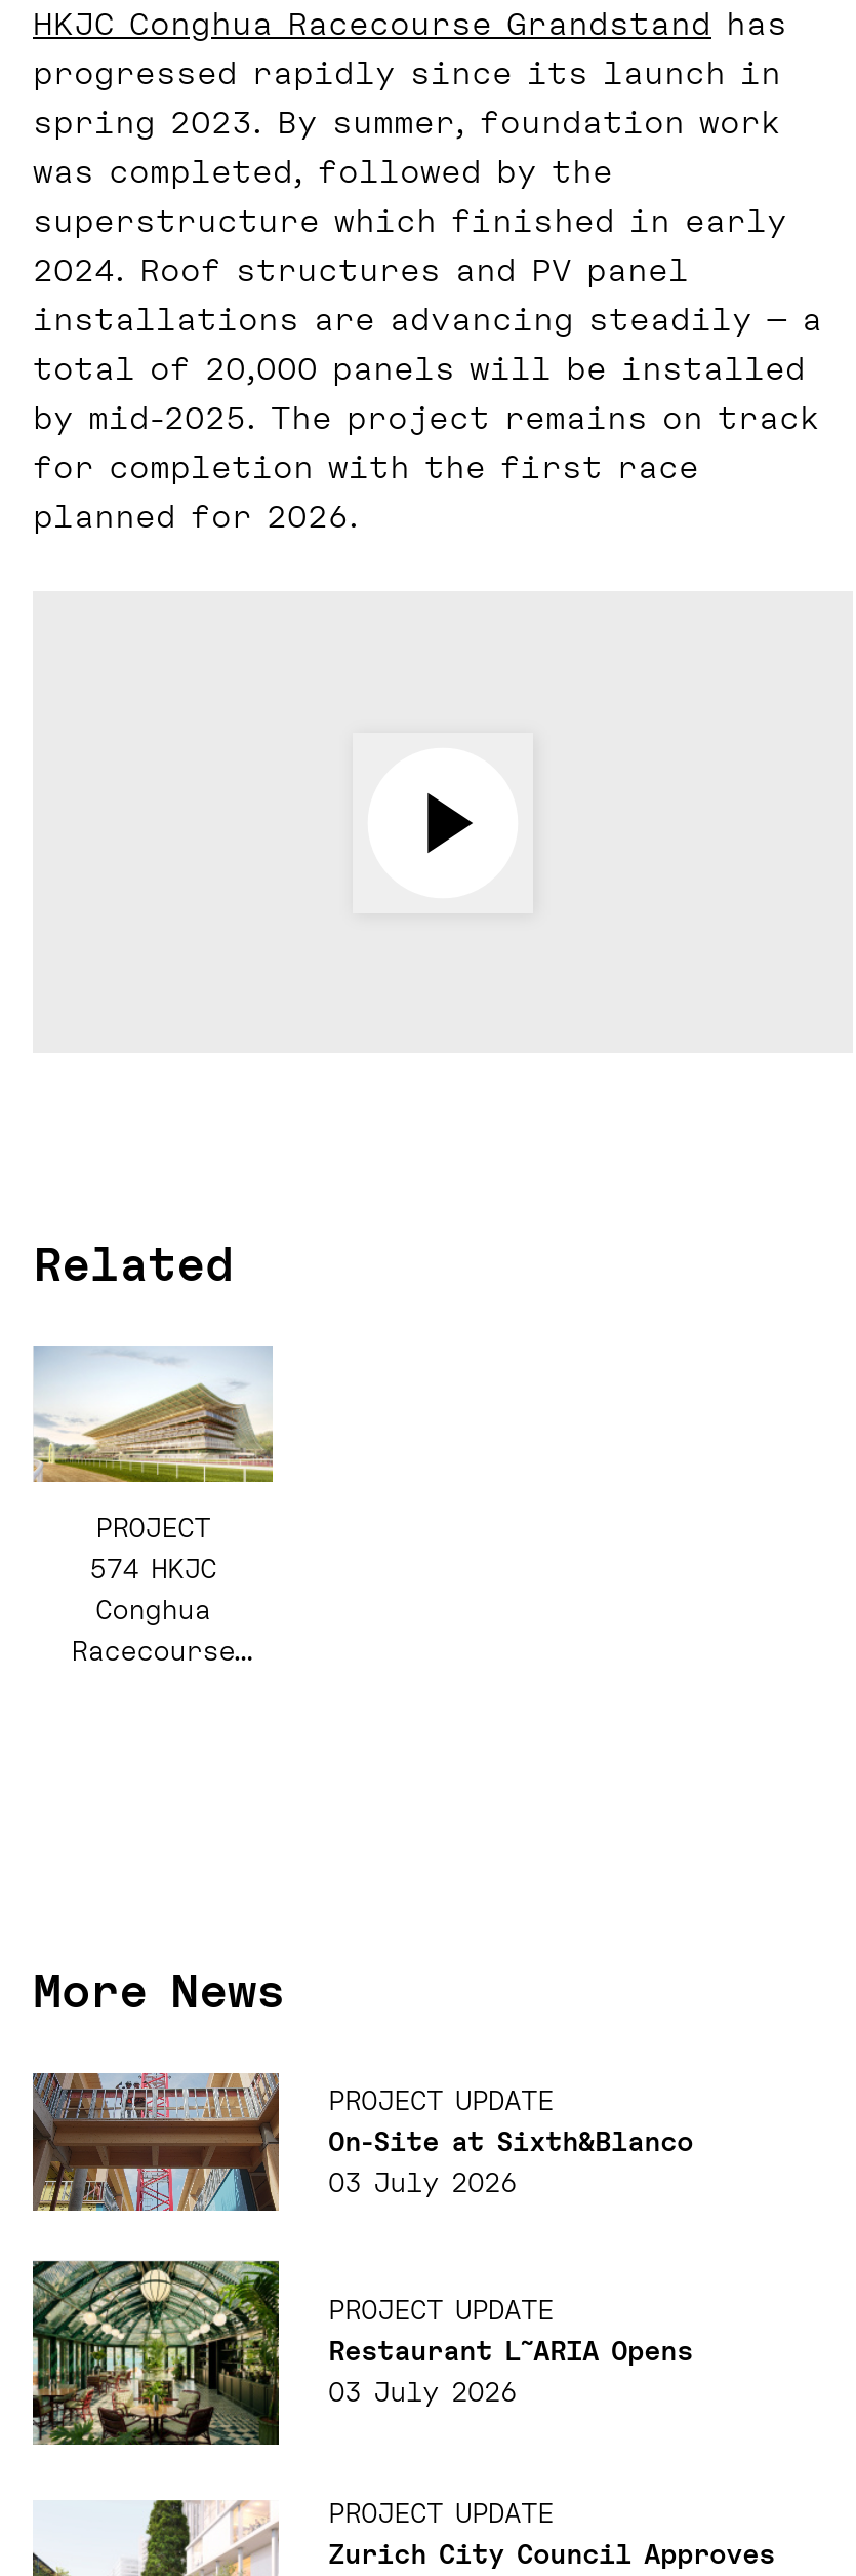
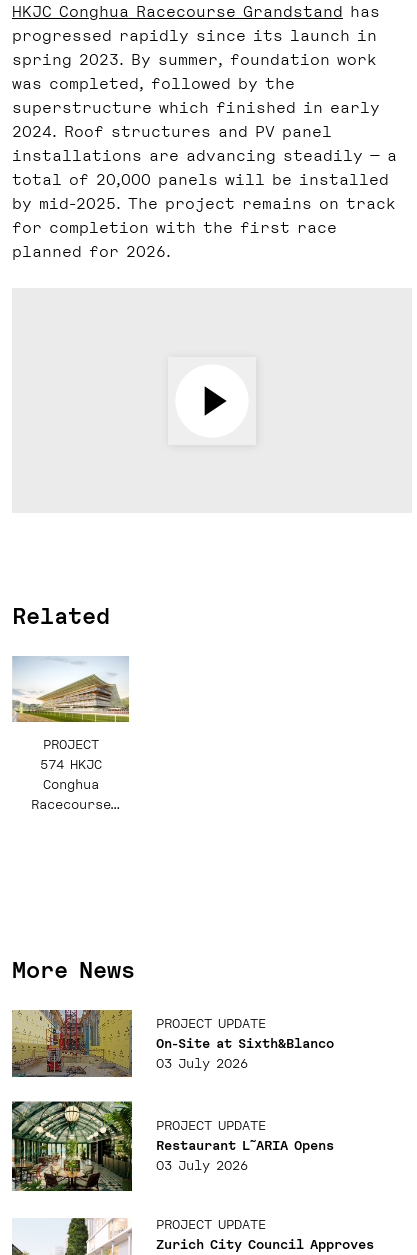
[31,2071,281,2213] [image] -> [11,1009,133,1078] [image]

